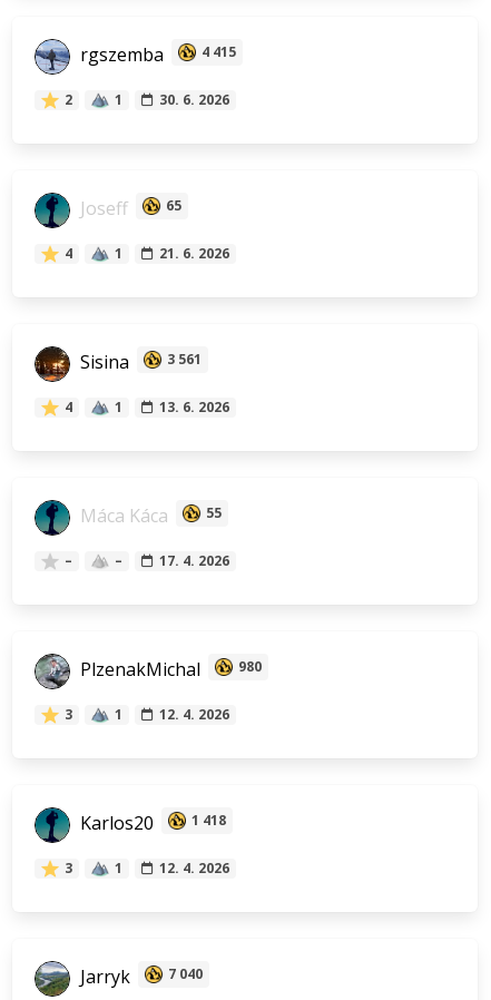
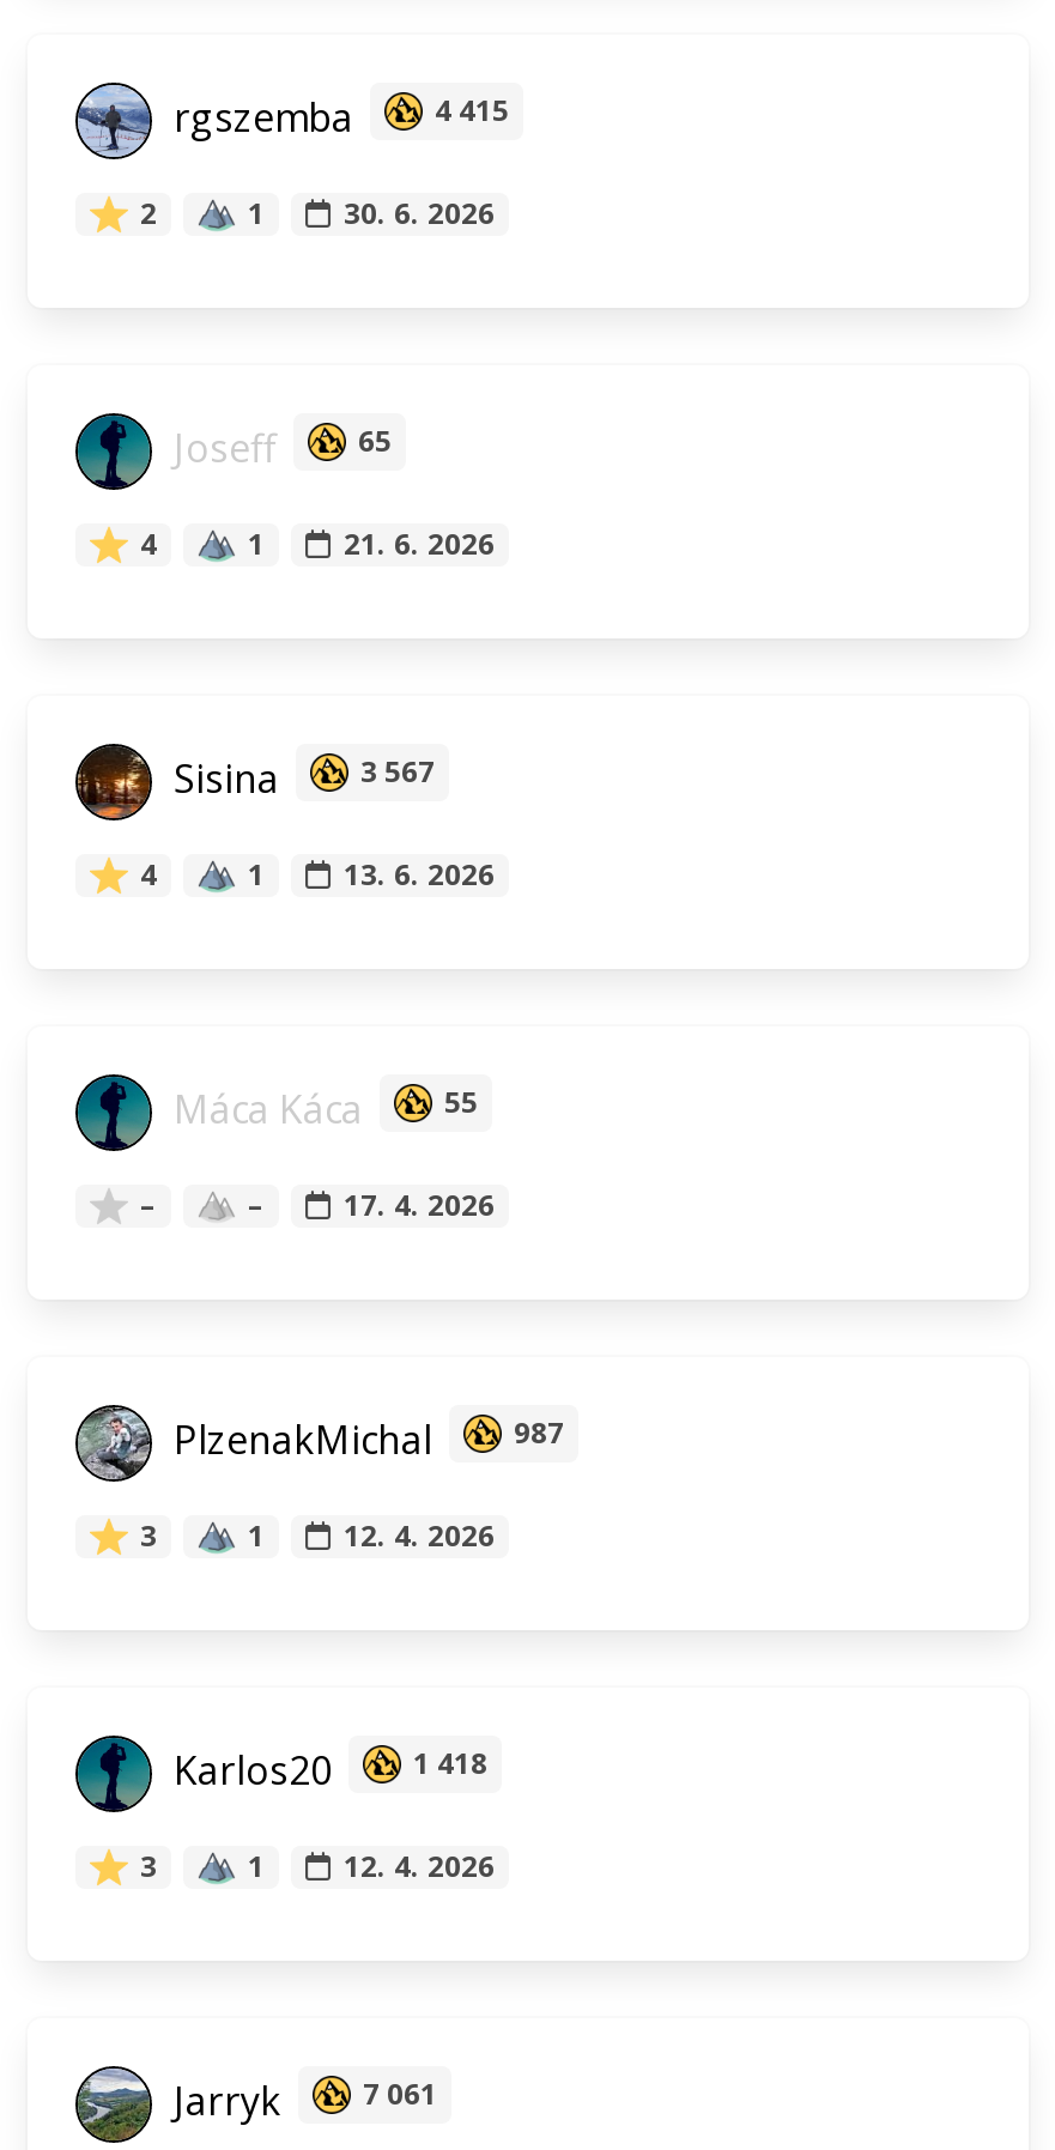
[76,350,202,374] Sisina 3 561 -> [164,751,435,804] Sisina 3 567
[76,657,262,682] PlzenakMichal 980 -> [164,1412,564,1465] PlzenakMichal 987
[76,964,203,989] Jarryk 7 040 -> [164,2073,437,2126] Jarryk 7 061

